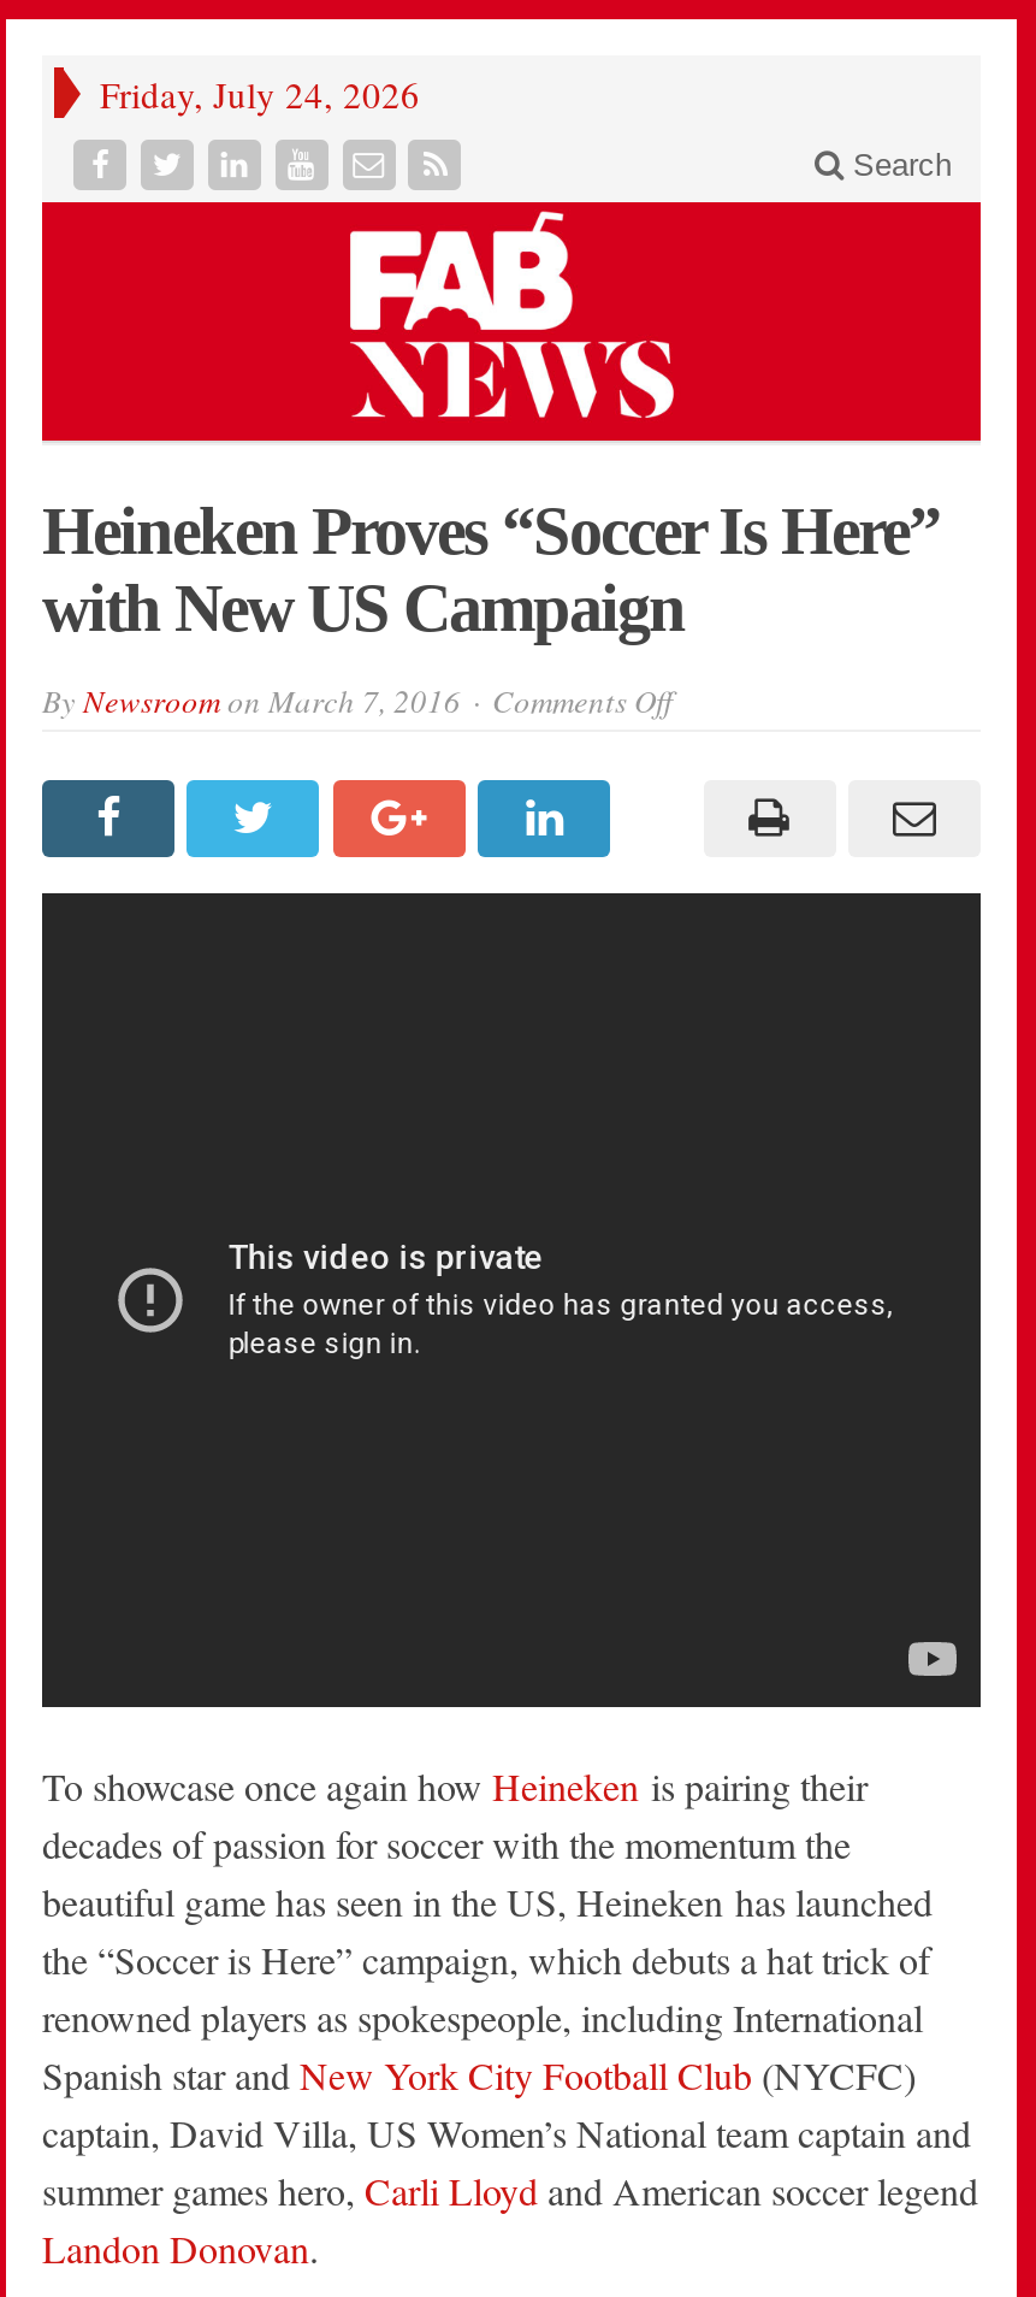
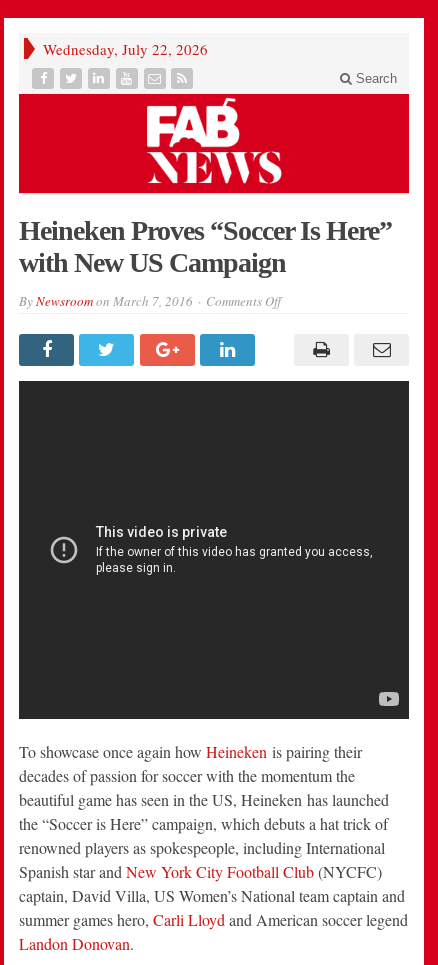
[100,70,420,118] Friday, July 24, 2026 -> [43,39,208,59] Wednesday, July 22, 2026

